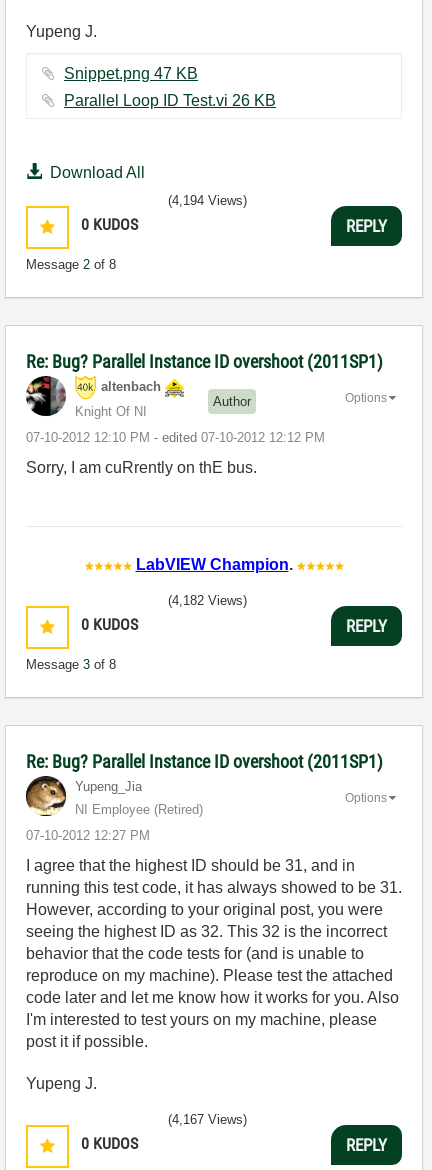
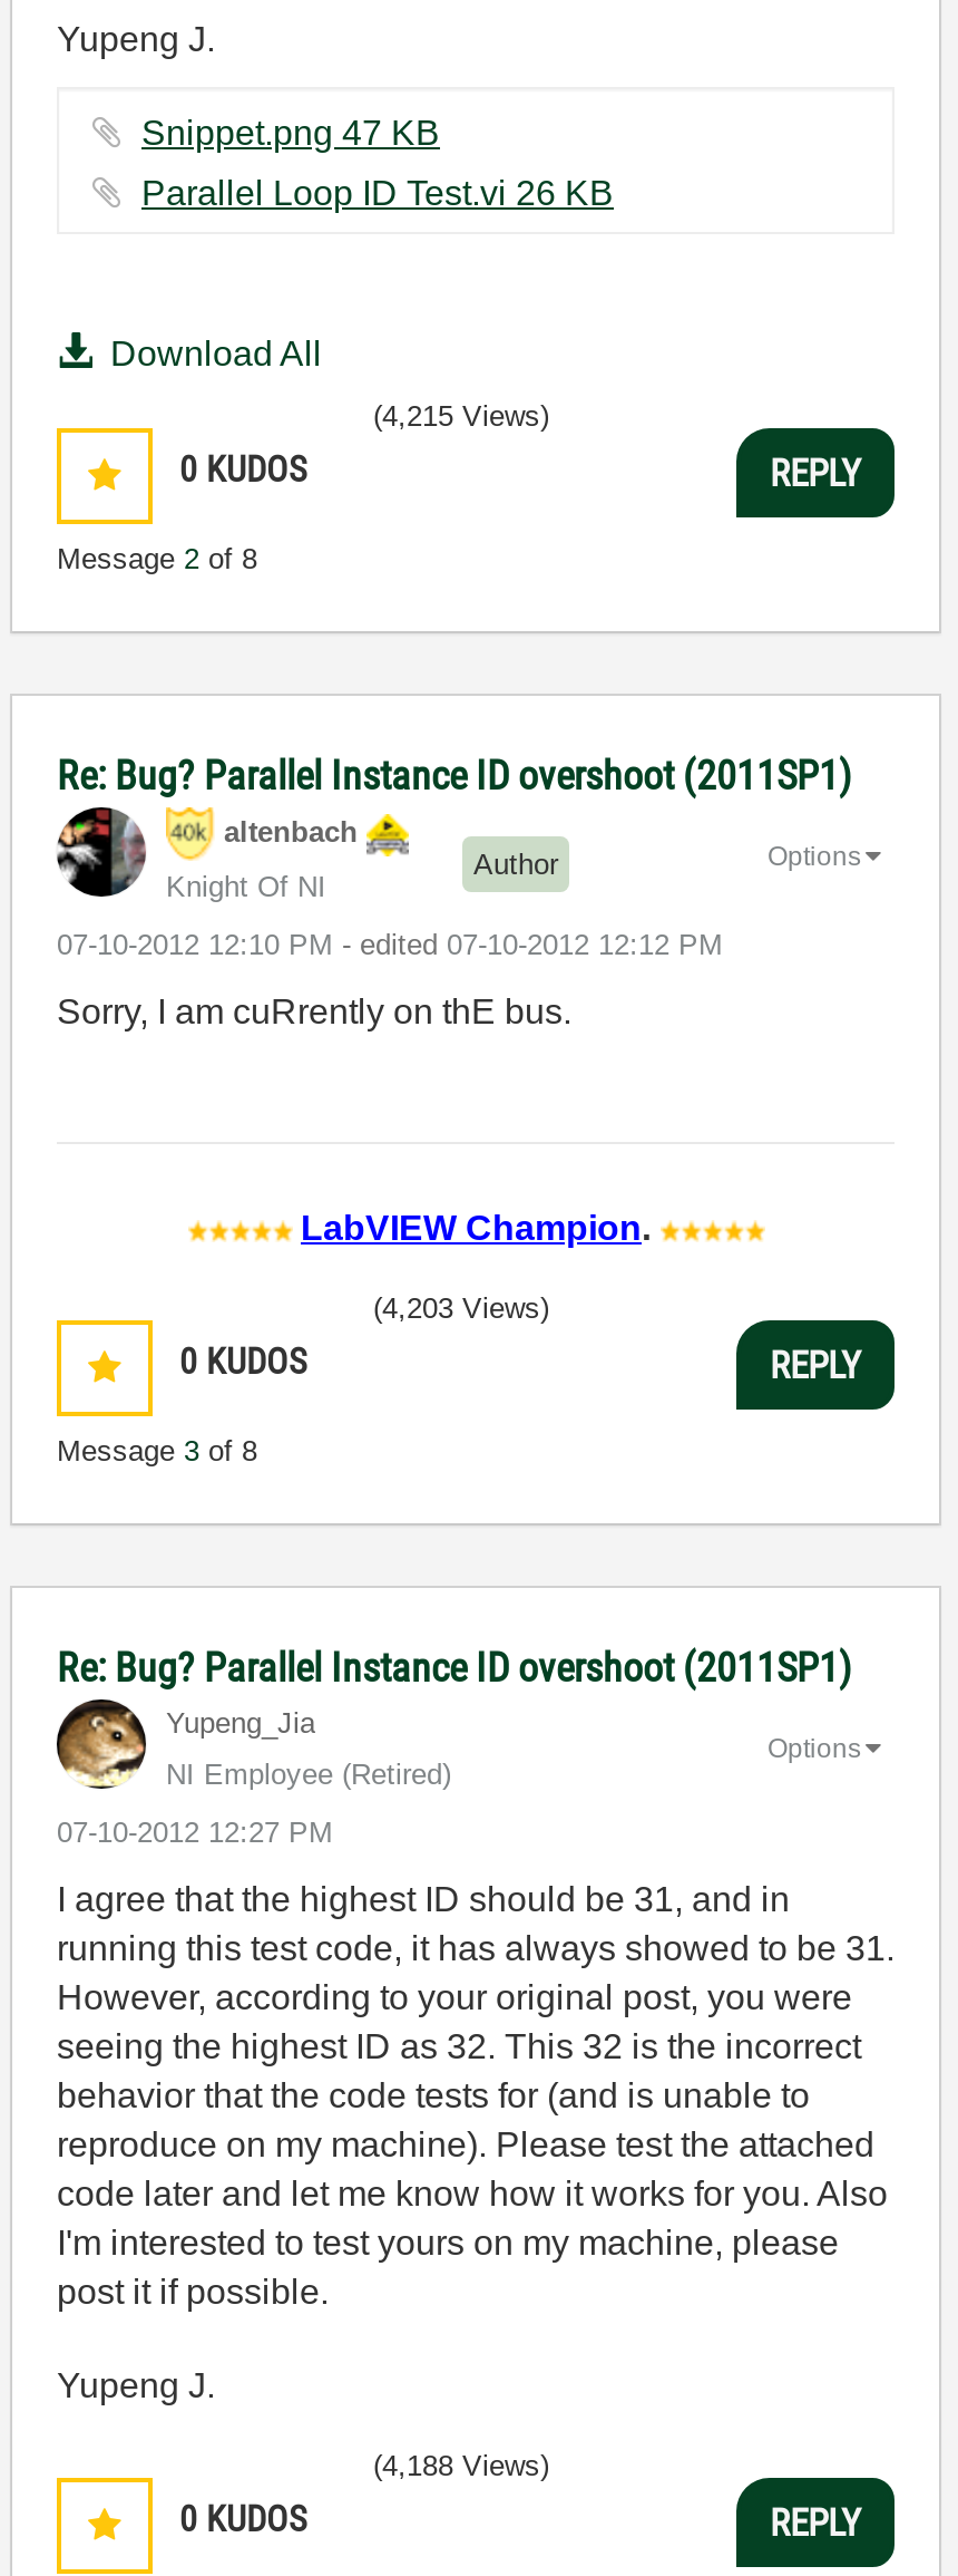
[168,193,247,208] (4,194 Views) -> [373,399,549,433] (4,215 Views)
[168,593,247,608] (4,182 Views) -> [373,1291,549,1325] (4,203 Views)
[168,1112,247,1127] (4,167 Views) -> [373,2449,549,2482] (4,188 Views)

